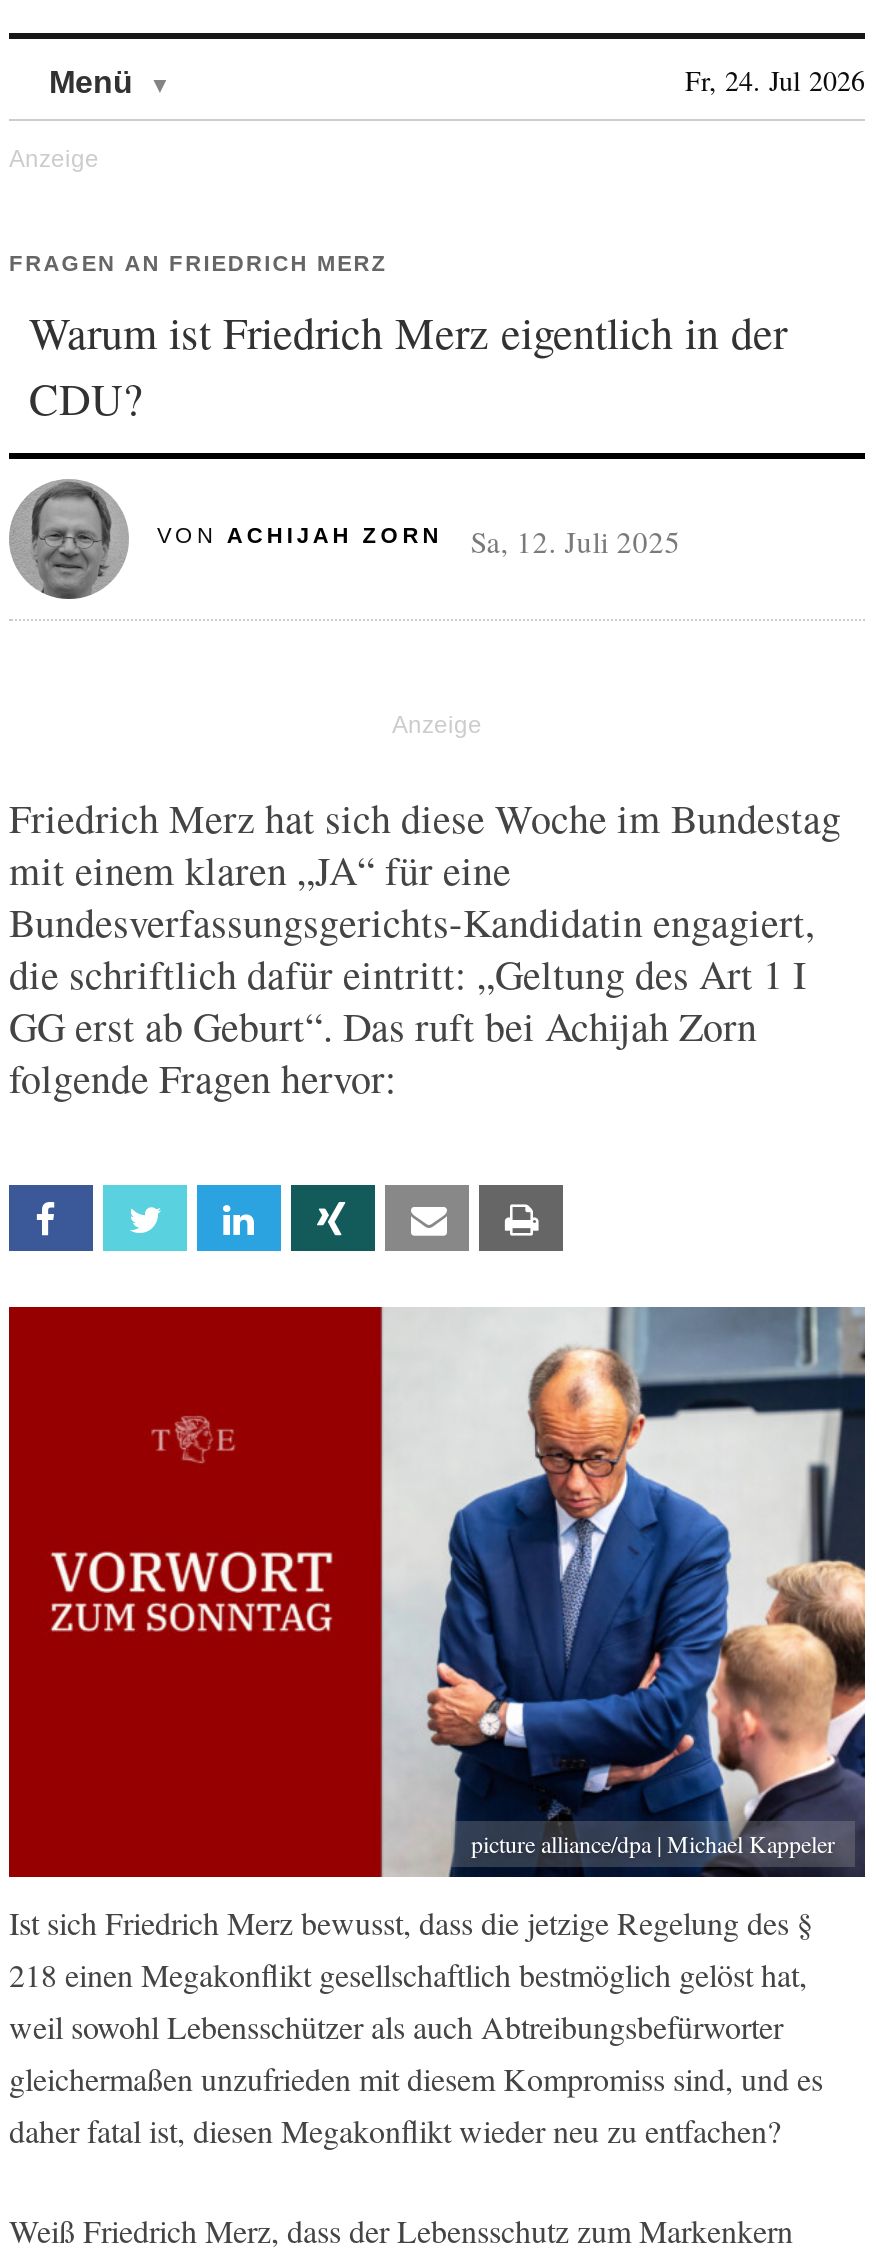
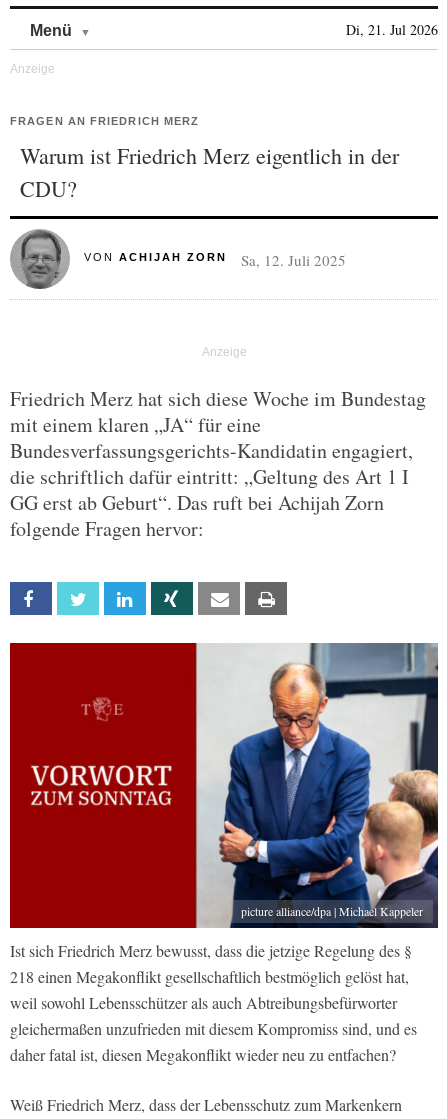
[685,61,865,99] Fr, 24. Jul 2026 -> [346,20,438,39] Di, 21. Jul 2026

